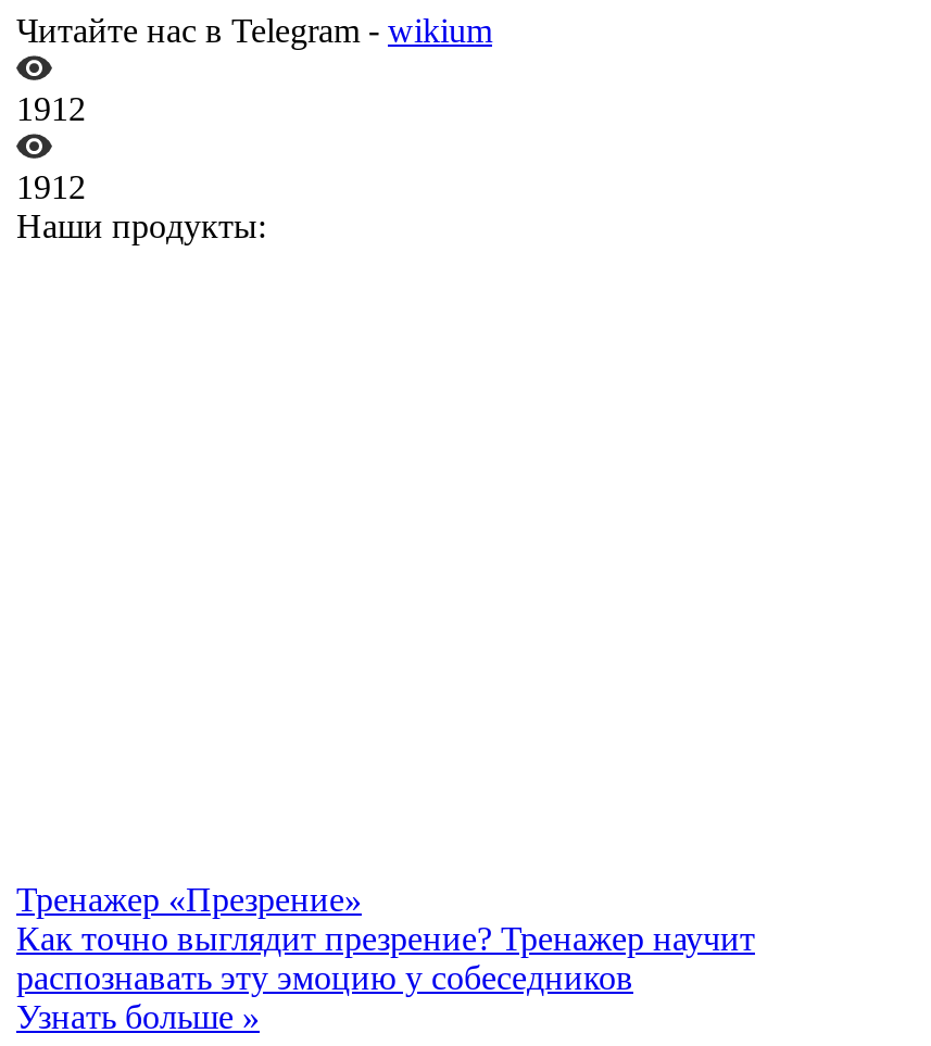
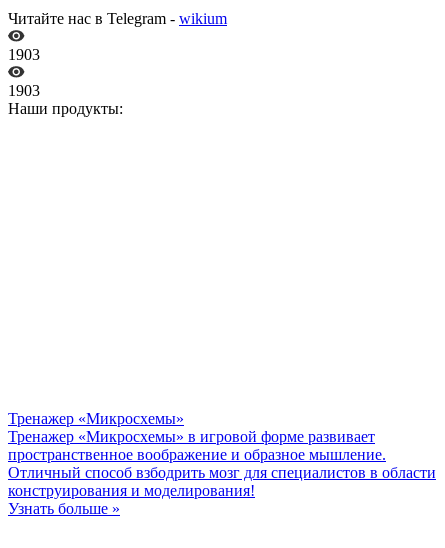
[16,89,86,126] 1912 -> [8,45,40,62] 1903
[16,167,86,204] 1912 -> [8,81,40,98] 1903
[16,880,755,995] Тренажер «Презрение» | Как точно выглядит презрение? Тренажер научит | распознавать эту эмоцию у собеседников -> [8,409,436,498] Тренажер «Микросхемы» | Тренажер «Микросхемы» в игровой форме развивает | пространственное воображение и образное мышление. | Отличный способ взбодрить мозг для специалистов в области | конструирования и моделирования!

